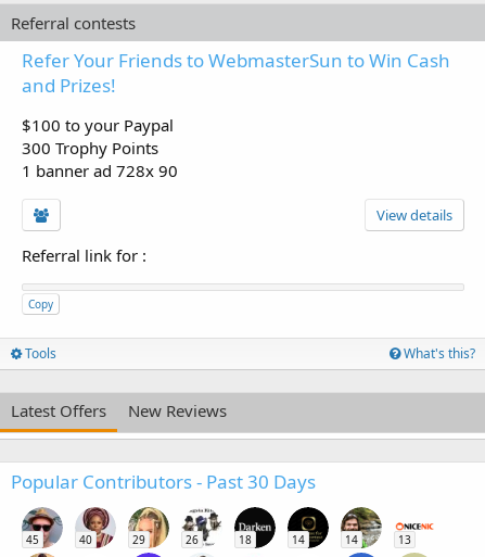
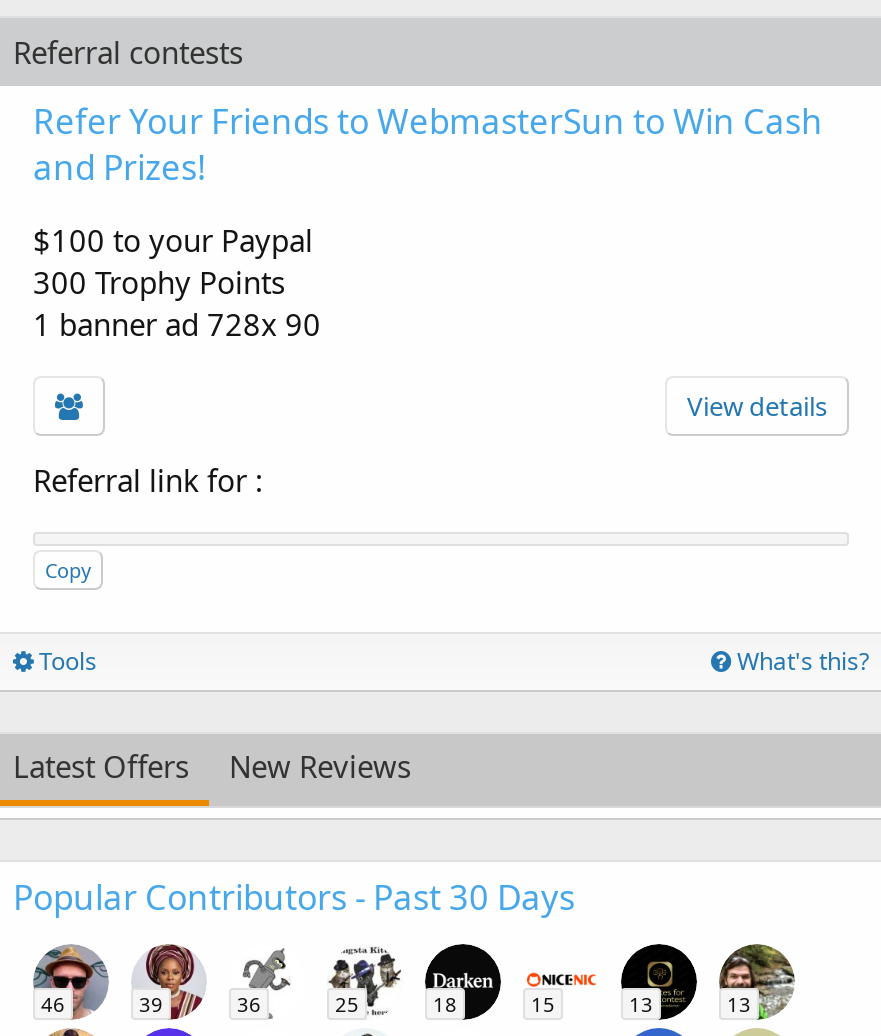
[345,507,435,548] [image] | 14 -> [629,942,797,1022] [image] | 13
[26,533,39,548] 45 -> [41,991,65,1019] 46
[79,533,92,548] 40 -> [139,991,163,1019] 39
[132,533,145,548] 29 -> [237,991,261,1019] 36
[186,533,199,548] 26 -> [335,991,359,1019] 25
[292,533,305,548] 14 -> [531,991,555,1019] 15

